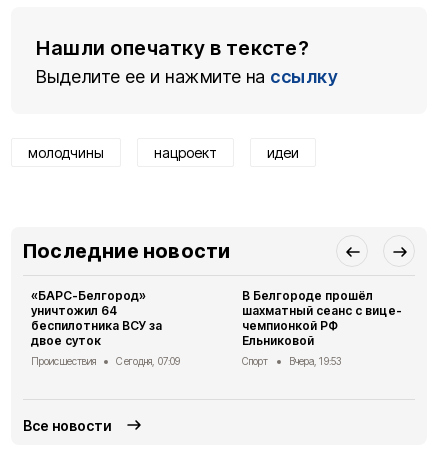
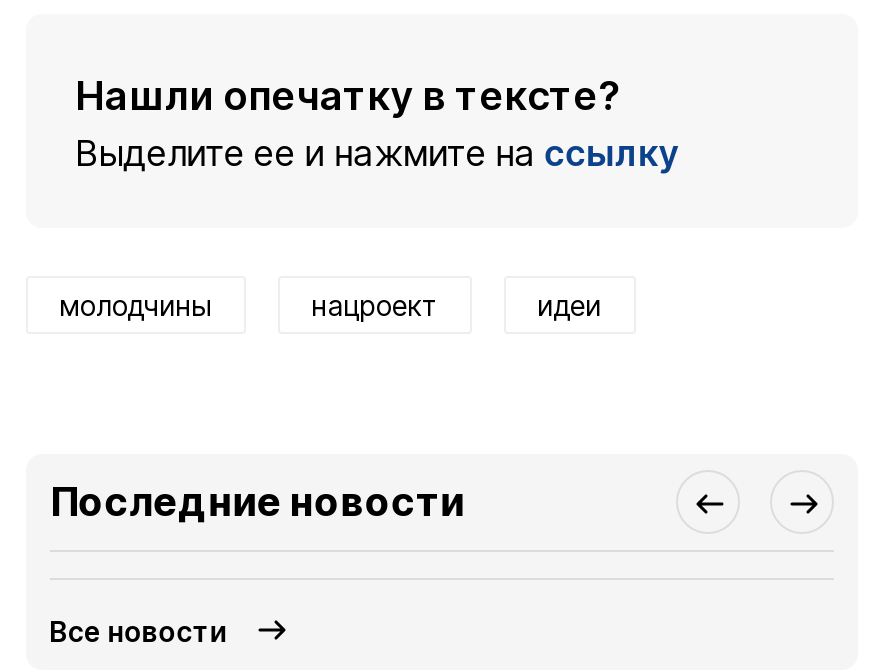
[31,288,180,367] «БАРС-Белгород» | уничтожил 64 | беспилотника ВСУ за | двое суток | Происшествия | Сегодня, 07:09 -> none
[242,288,402,367] В Белгороде прошёл | шахматный сеанс с вице- | чемпионкой РФ | Ельниковой | Спорт | Вчера, 19:53 -> none

